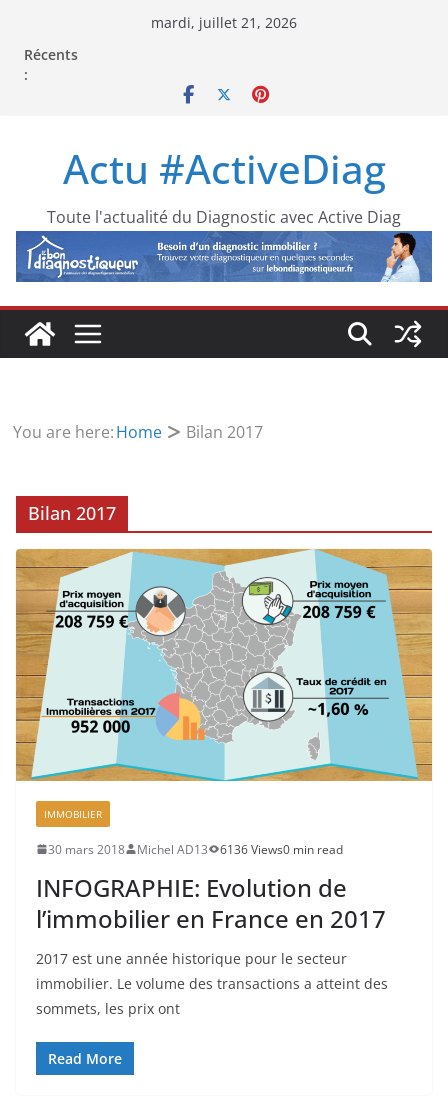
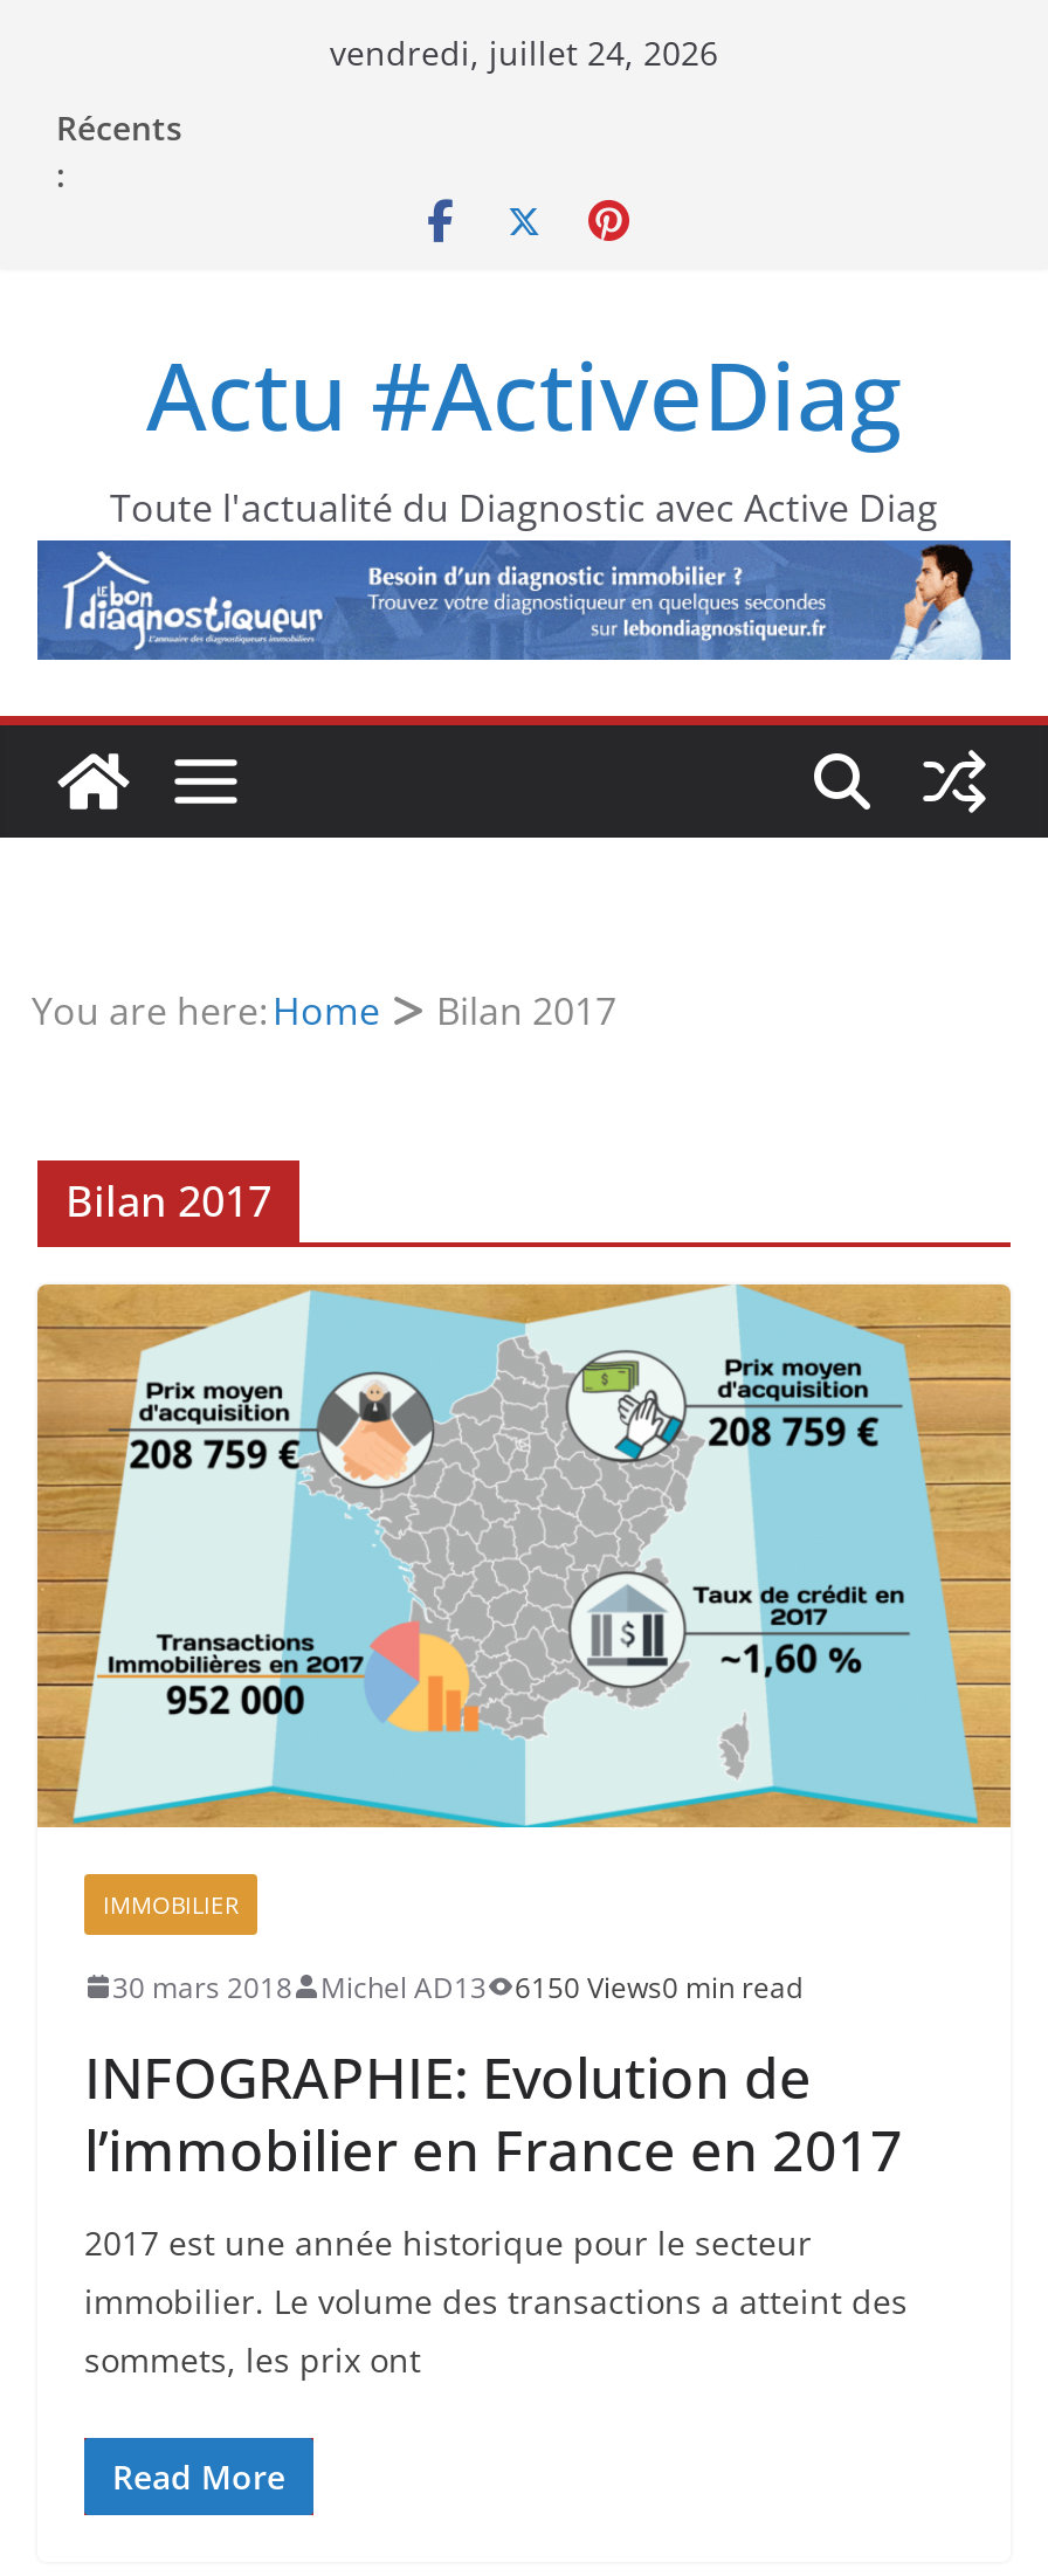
[151,13,297,32] mardi, juillet 21, 2026 -> [330,30,718,75] vendredi, juillet 24, 2026
[220,841,343,858] 6136 Views0 min read -> [515,1967,802,2007] 6150 Views0 min read

